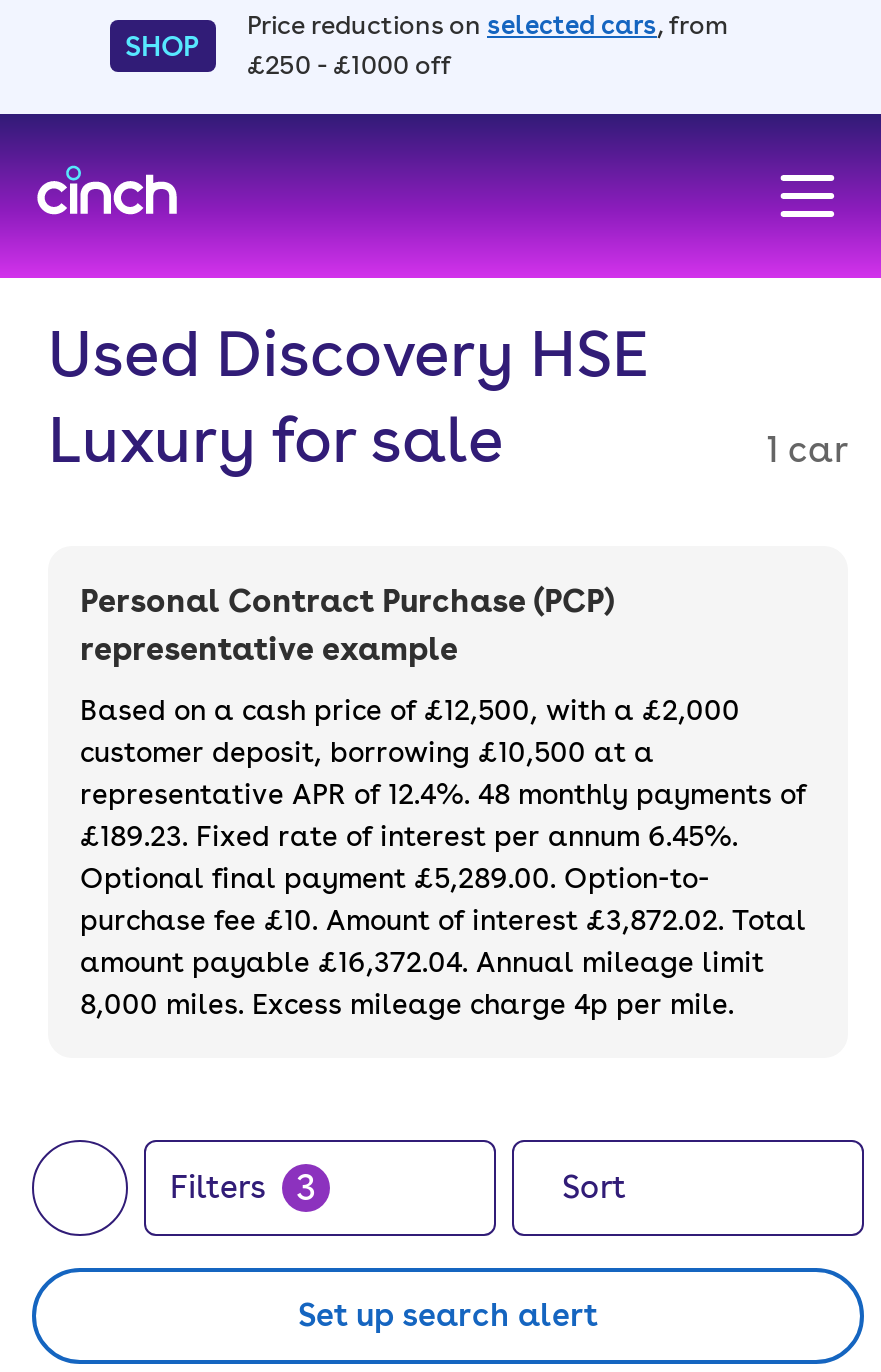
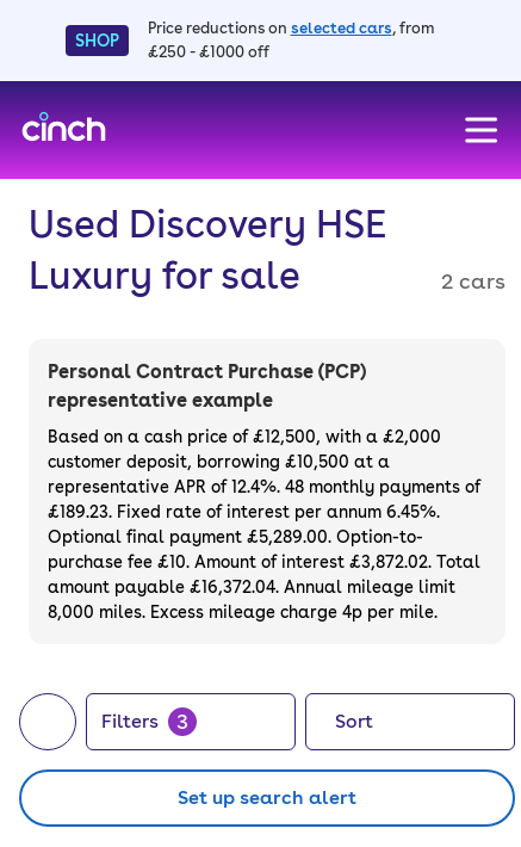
[766,428,848,470] 1 car -> [441,268,506,293] 2 cars

